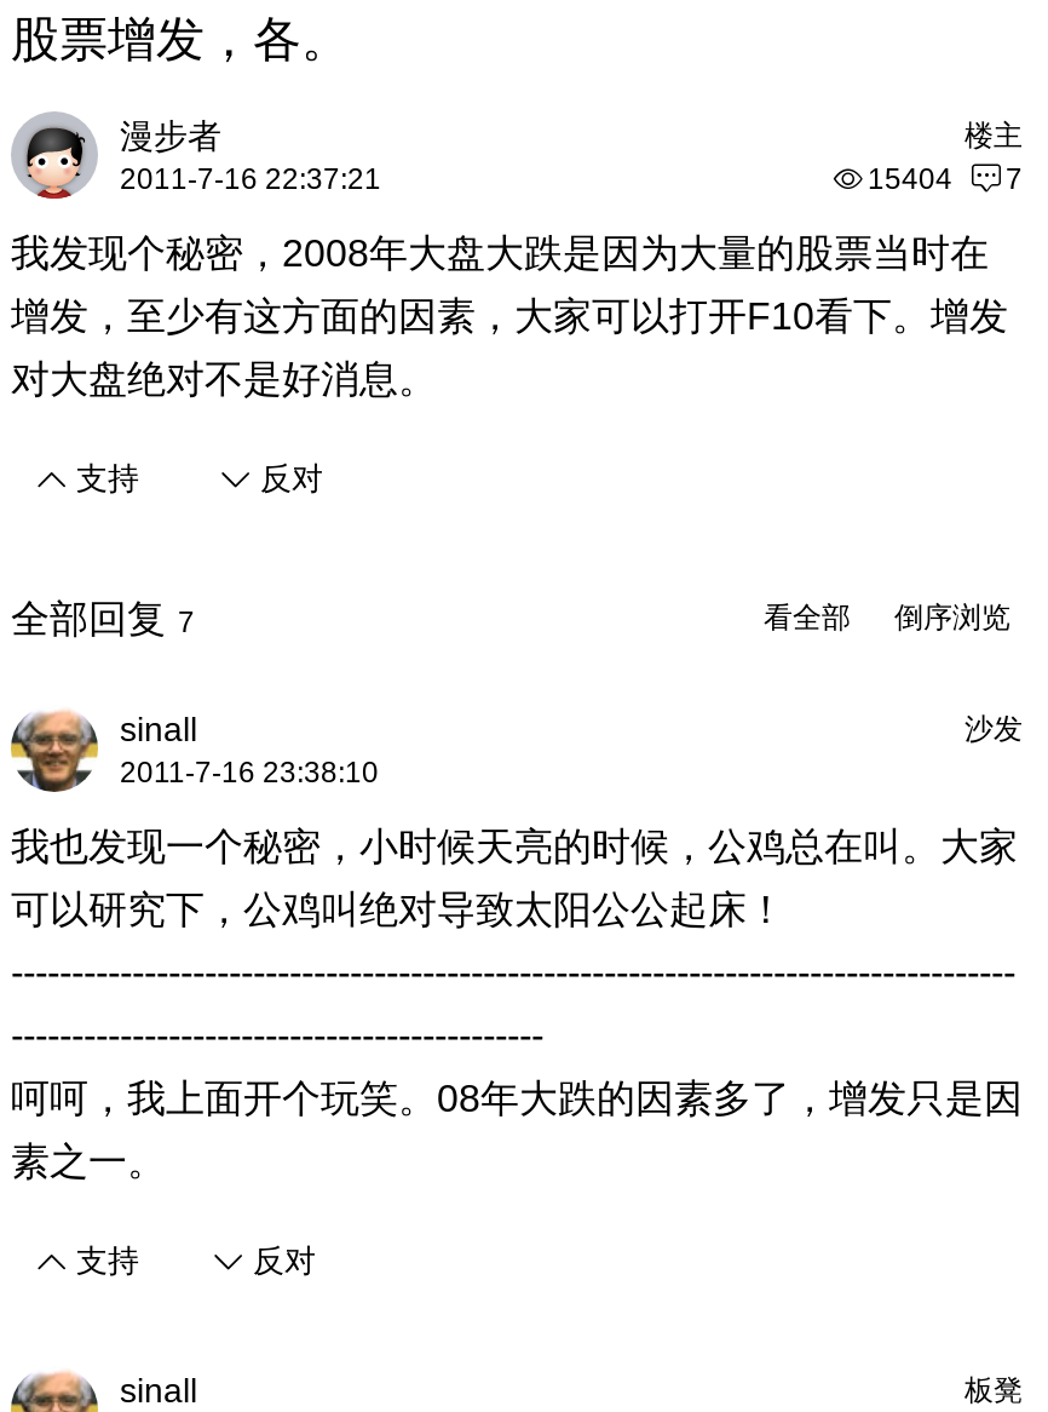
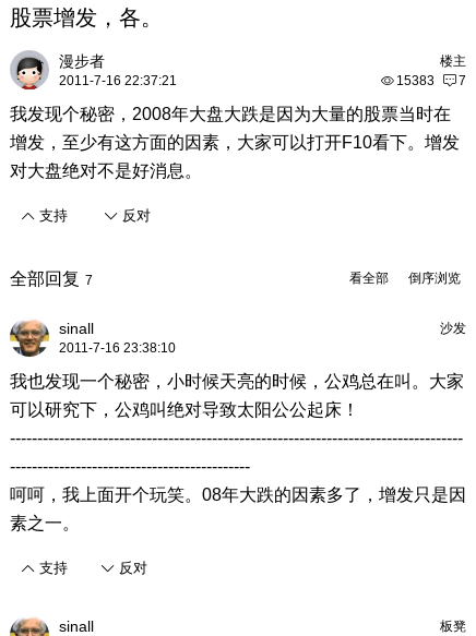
[868,162,1023,196] 15404 7 -> [396,73,466,88] 15383 7

